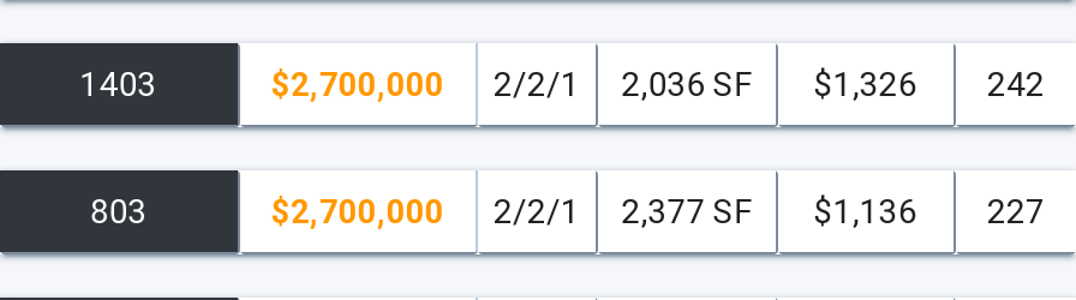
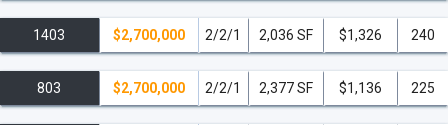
[271,64,1045,102] $2,700,000 2/2/1 2,036 SF $1,326 242 -> [113,27,435,43] $2,700,000 2/2/1 2,036 SF $1,326 240
[271,191,1045,230] $2,700,000 2/2/1 2,377 SF $1,136 227 -> [113,80,435,96] $2,700,000 2/2/1 2,377 SF $1,136 225

